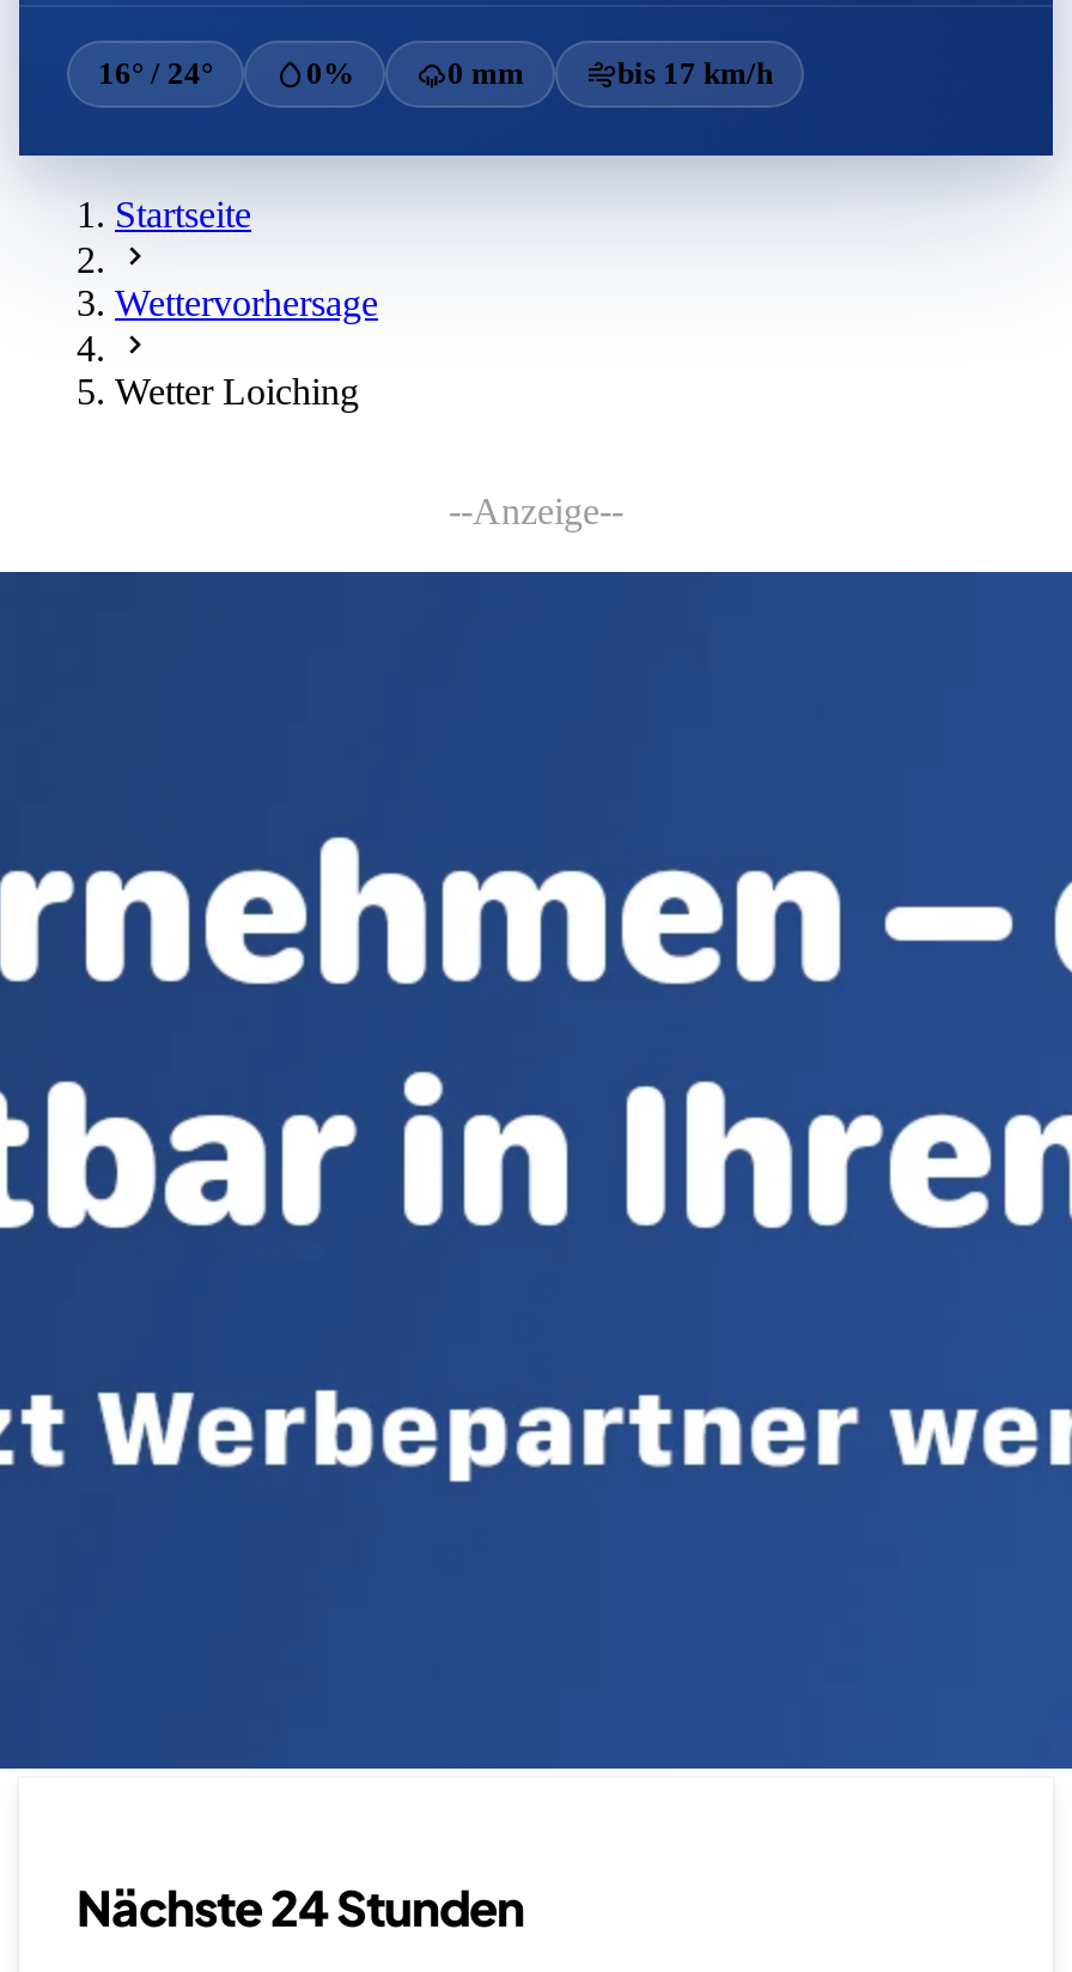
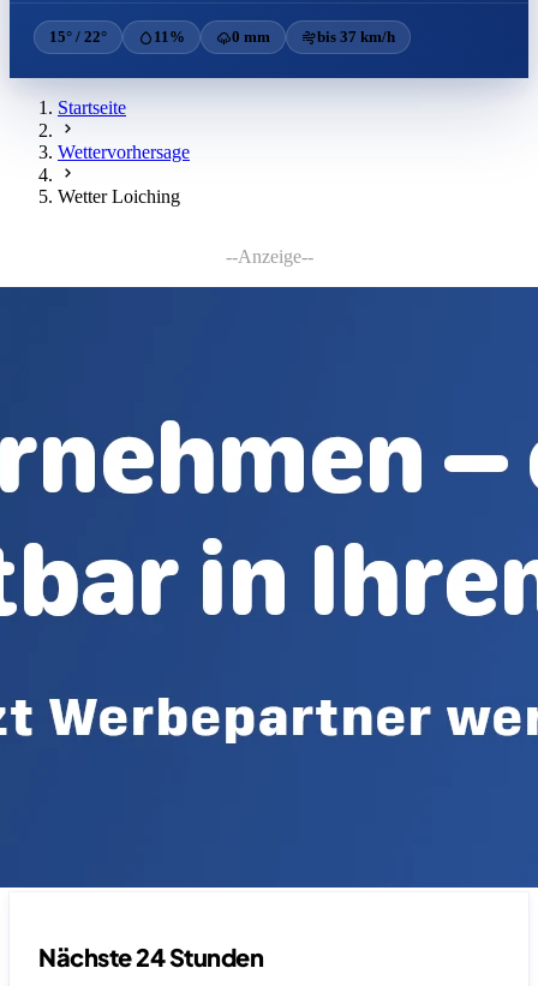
[98,55,213,91] 16° / 24° -> [49,28,107,46] 15° / 22°
[306,55,354,91] 0% -> [154,28,185,46] 11%
[617,55,773,91] bis 17 km/h -> [317,28,395,46] bis 37 km/h

